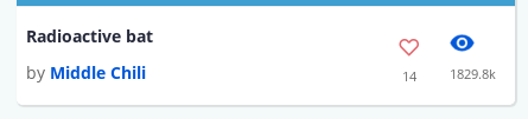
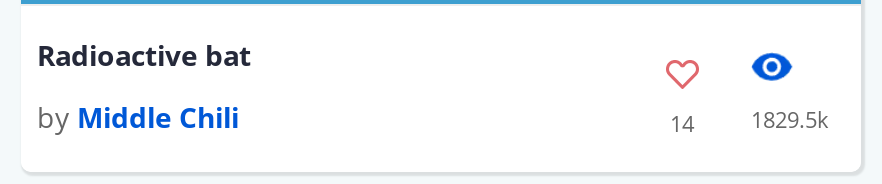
[402,64,496,84] 14 1829.8k -> [670,103,829,137] 14 1829.5k

